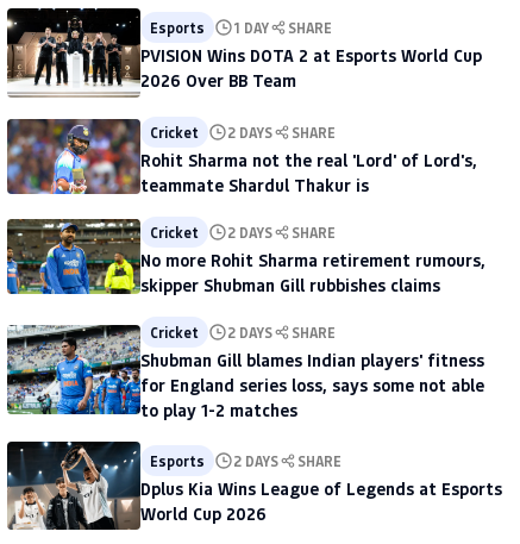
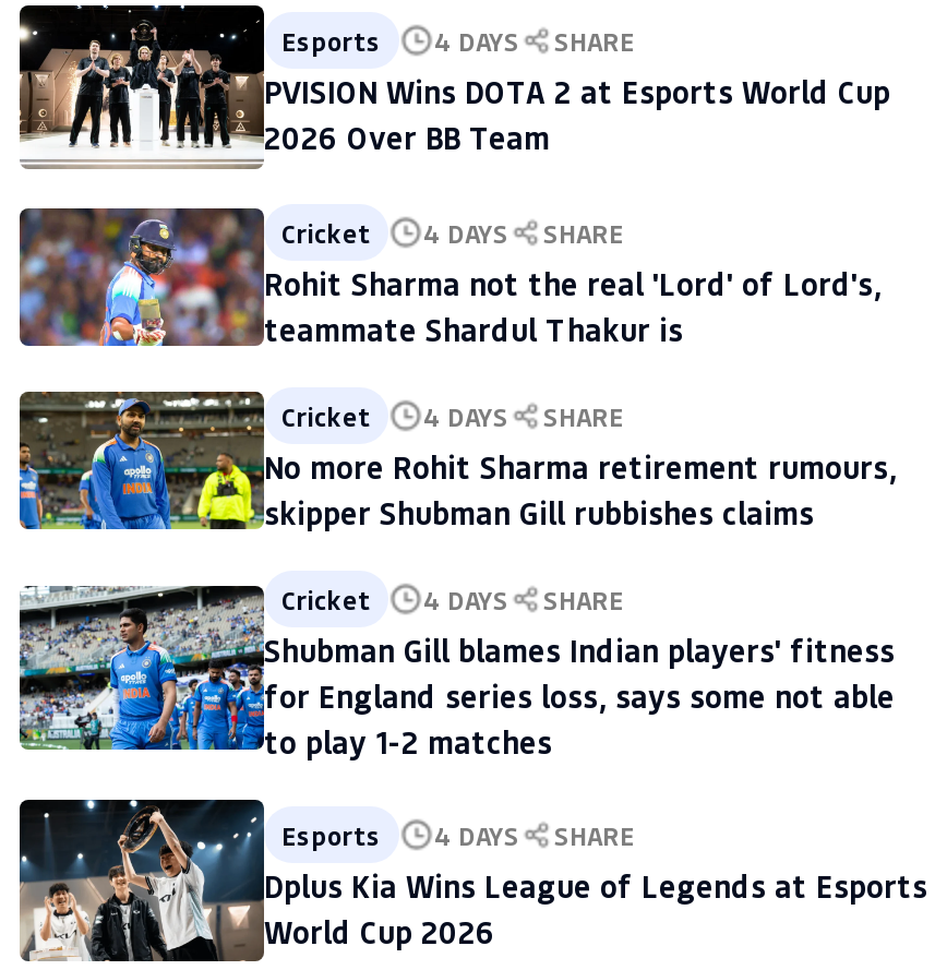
[150,18,332,37] Esports 1 DAY SHARE -> [281,24,635,59] Esports 4 DAYS SHARE
[150,122,336,141] Cricket 2 DAYS SHARE -> [281,215,624,249] Cricket 4 DAYS SHARE
[150,222,336,241] Cricket 2 DAYS SHARE -> [281,398,624,433] Cricket 4 DAYS SHARE
[150,322,336,341] Cricket 2 DAYS SHARE -> [281,581,624,616] Cricket 4 DAYS SHARE
[150,451,342,470] Esports 2 DAYS SHARE -> [281,817,635,852] Esports 4 DAYS SHARE

